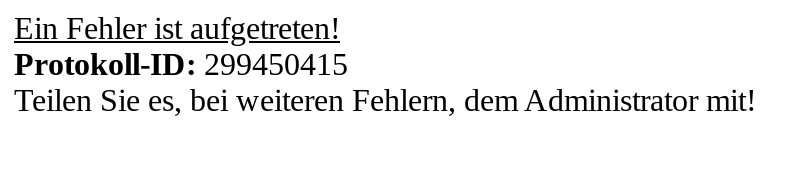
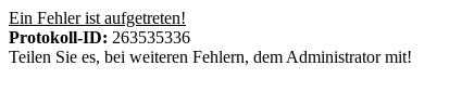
[14,47,348,81] Protokoll-ID: 299450415 -> [9,28,190,47] Protokoll-ID: 263535336

